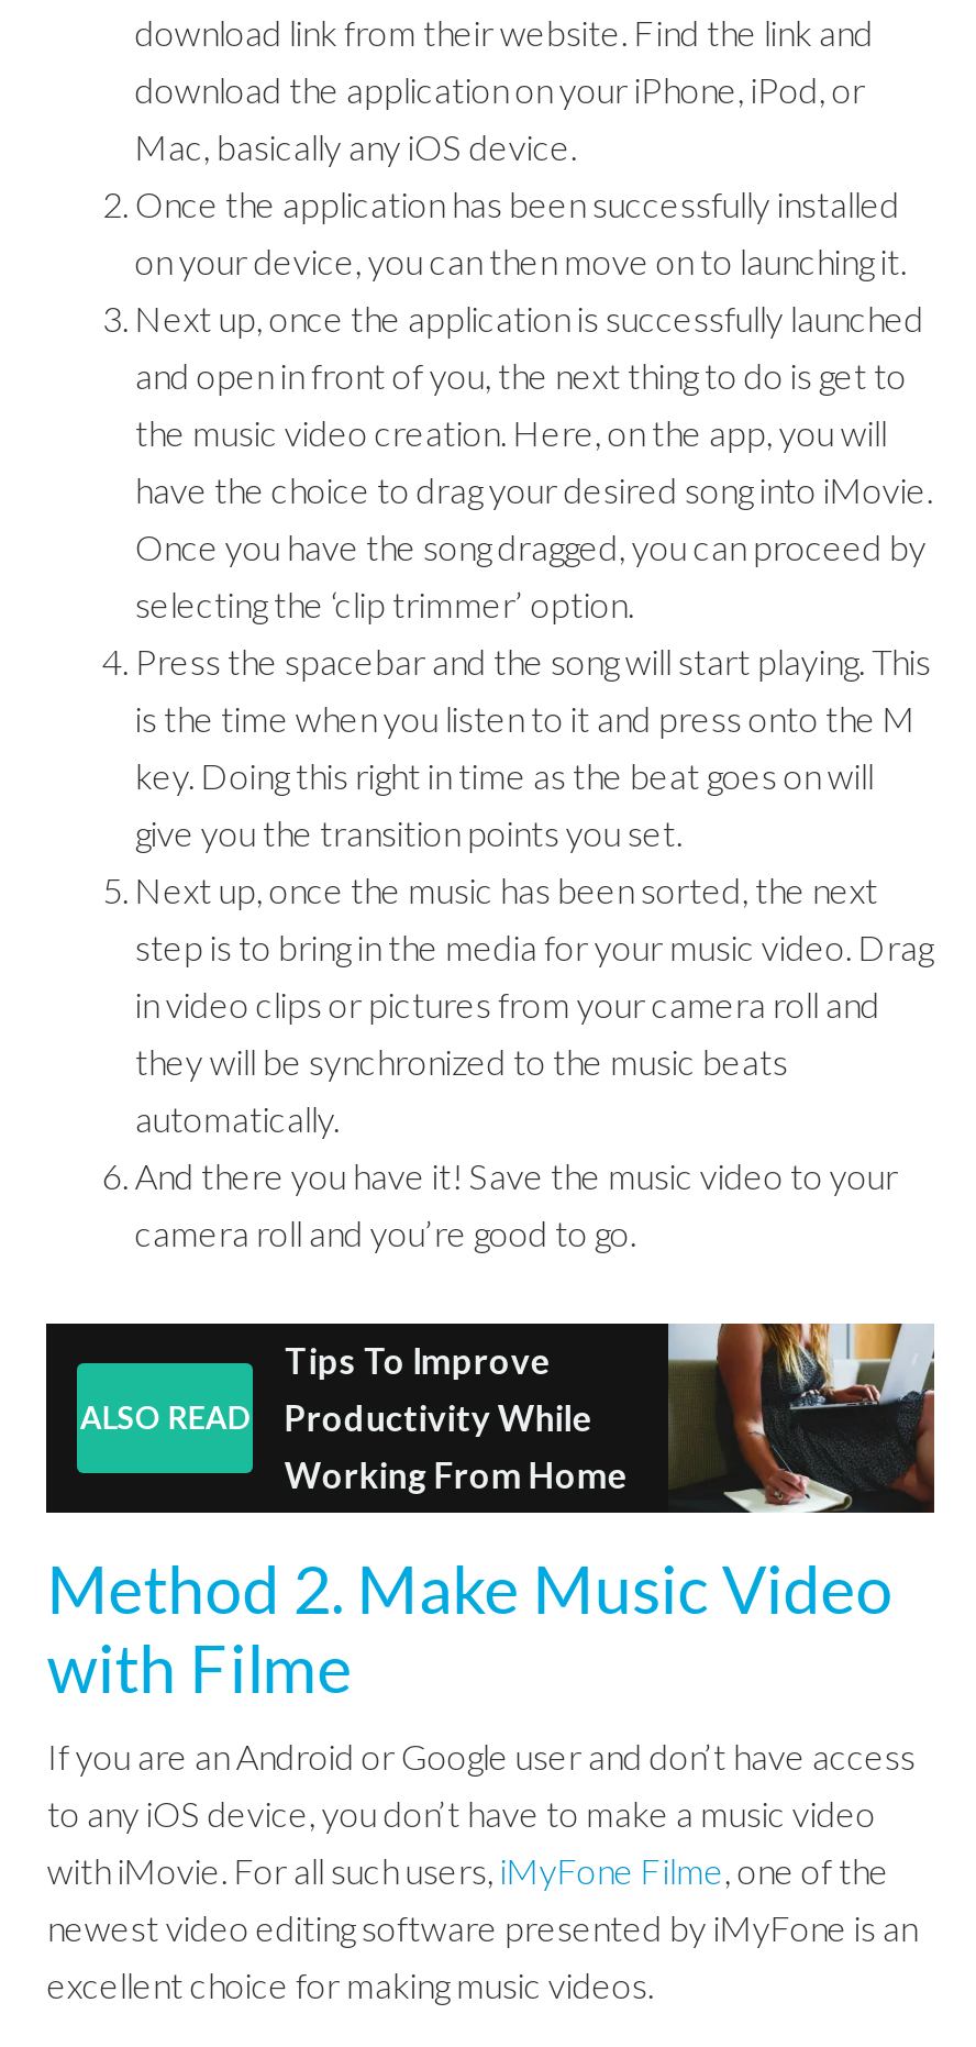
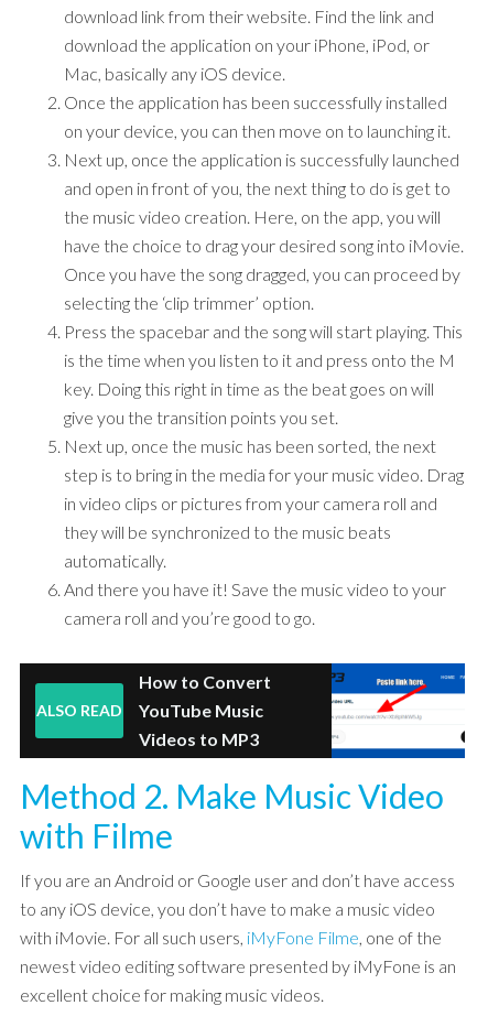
[666,1321,936,1515] [image] -> [330,662,466,759] [image]
[284,1338,627,1494] Tips To Improve | Productivity While | Working From Home -> [139,671,271,749] How to Convert | YouTube Music | Videos to MP3

